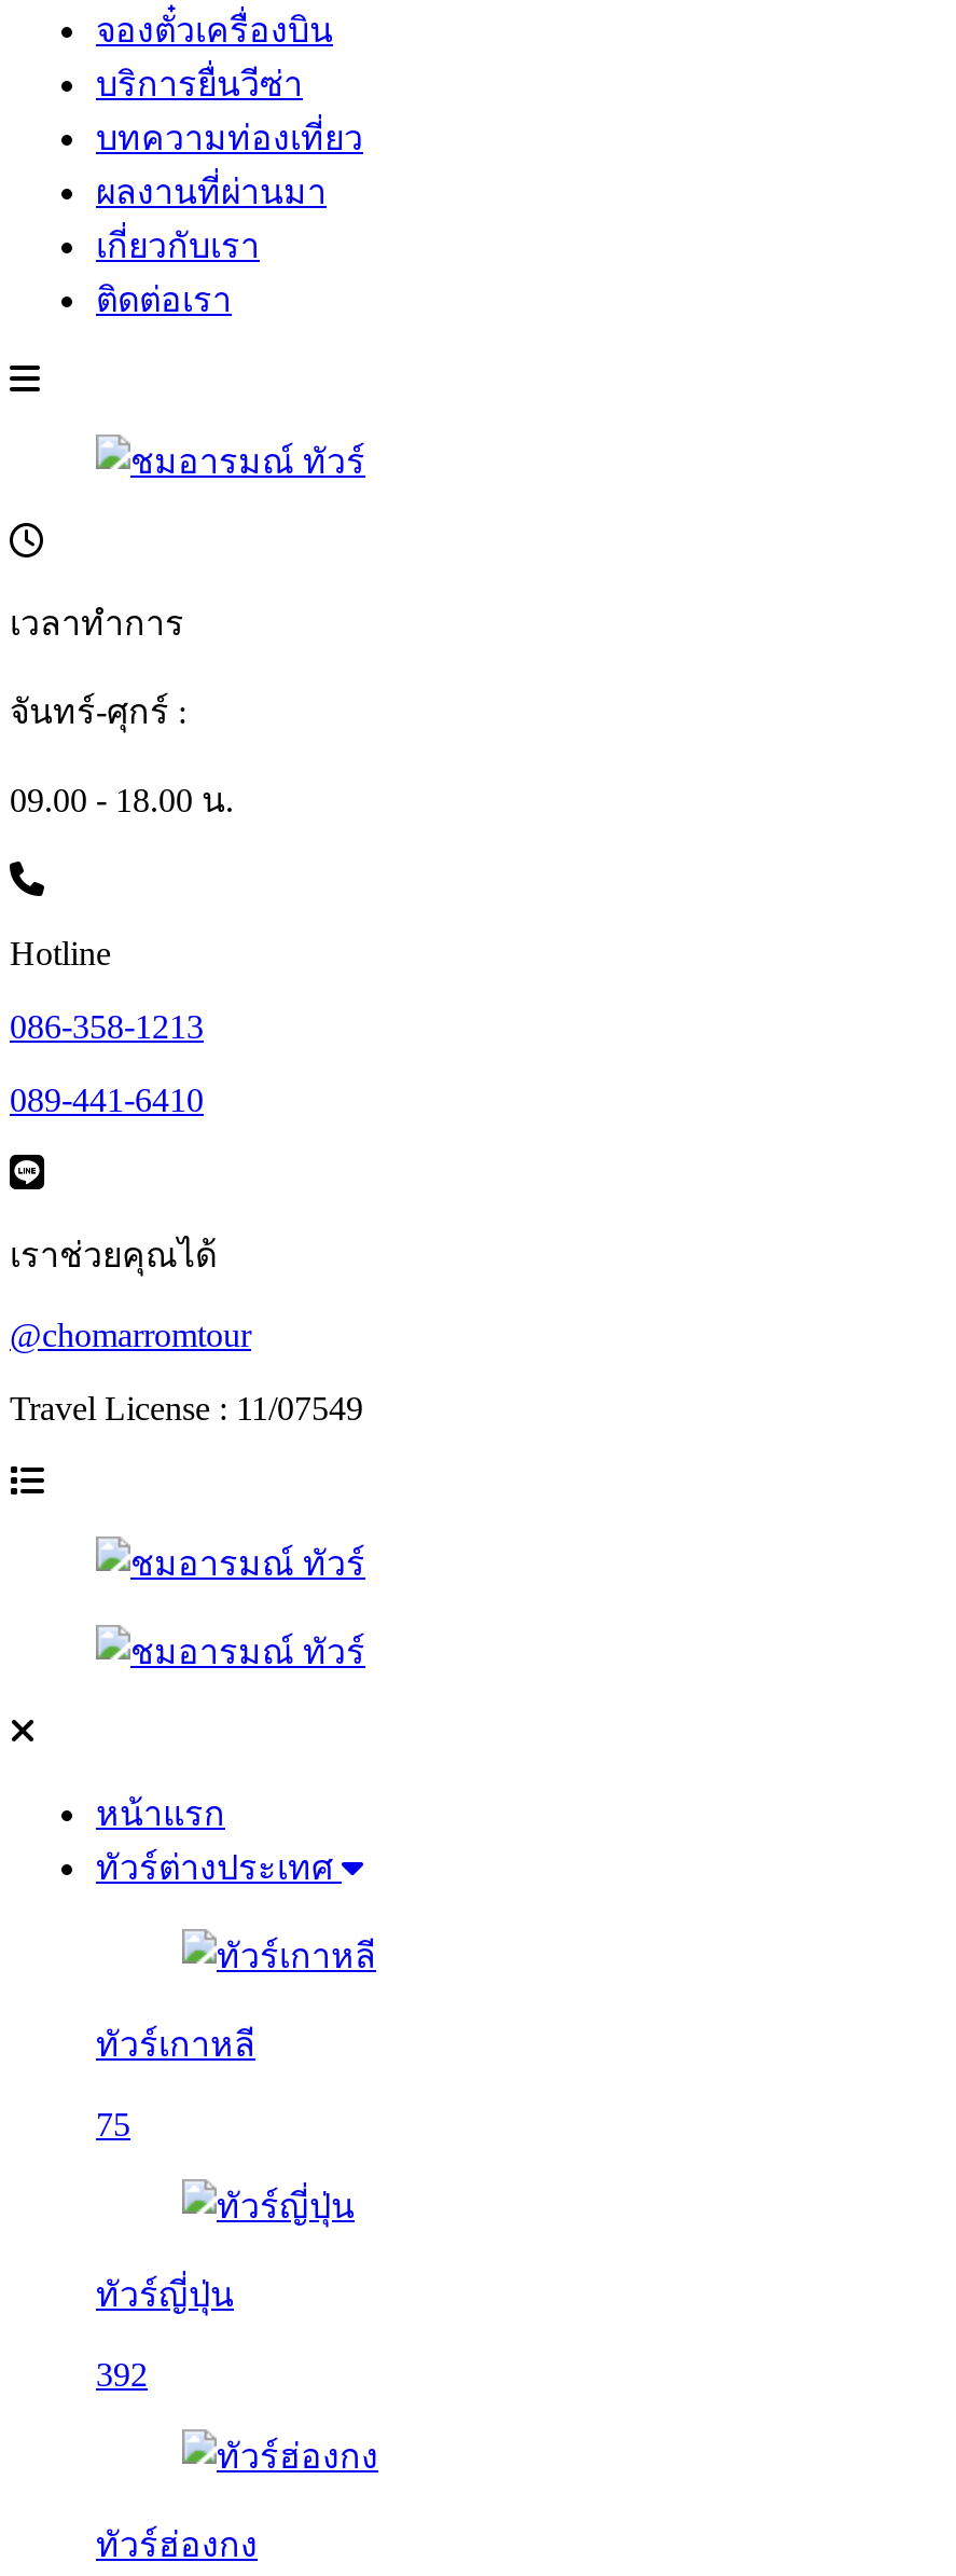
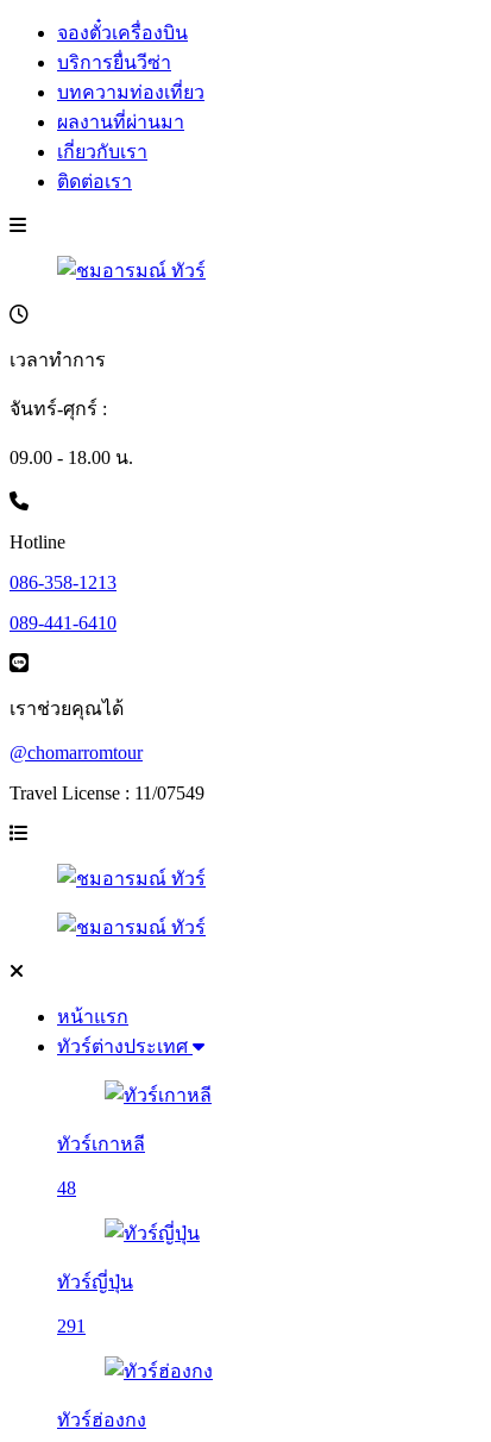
[96,2106,130,2143] 75 -> [57,1178,76,1198] 48
[96,2356,148,2393] 392 -> [57,1316,86,1336] 291

